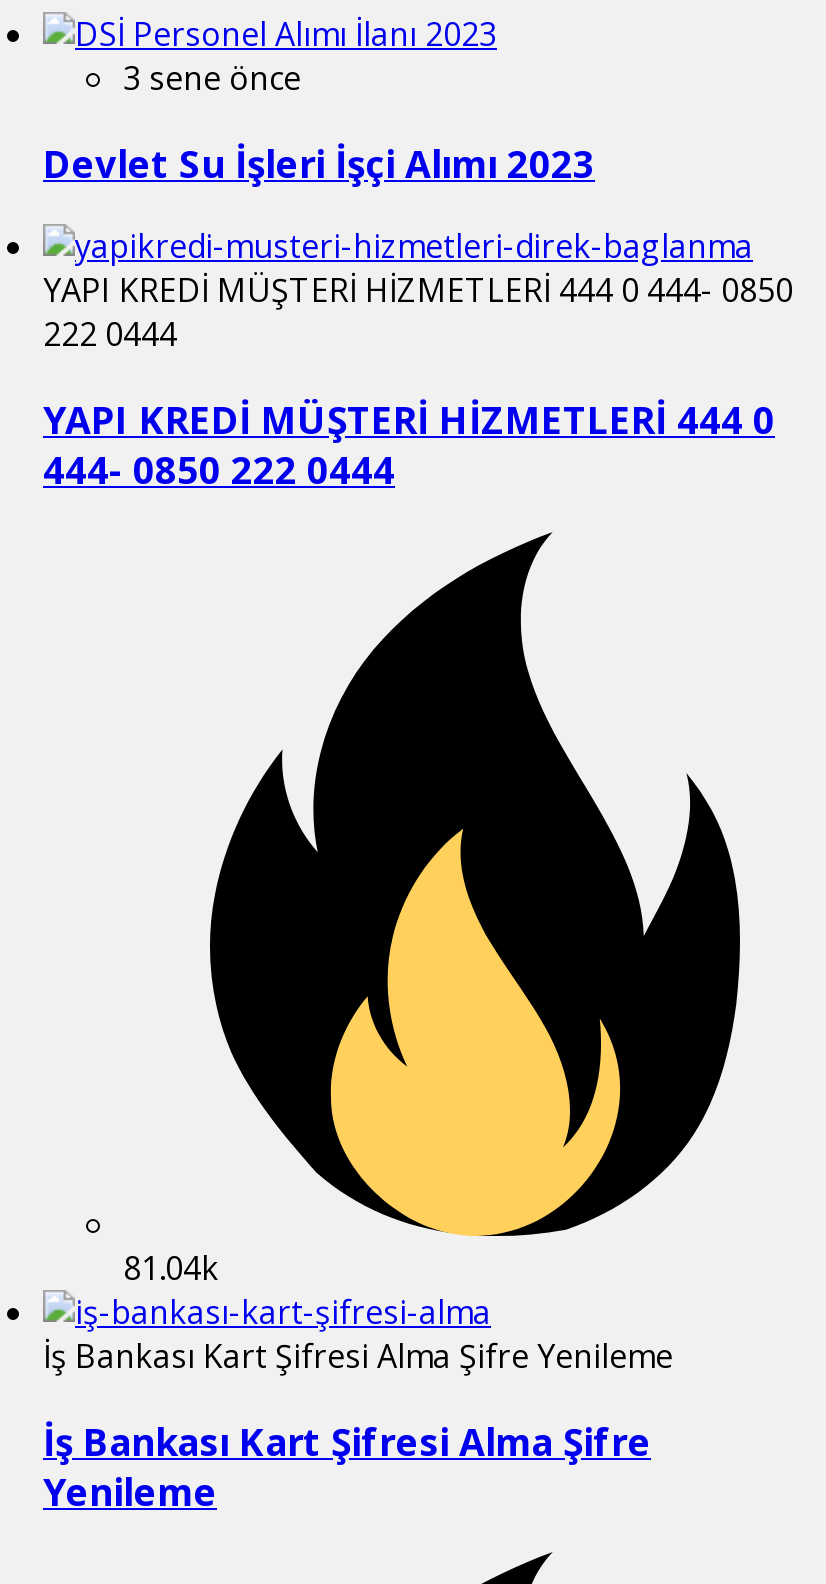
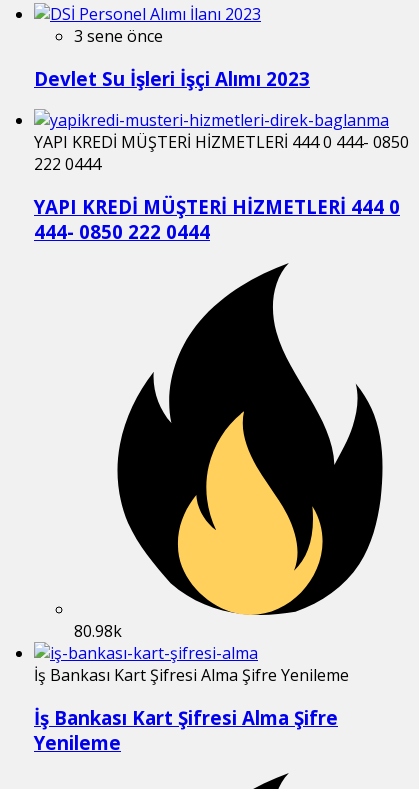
[123,1246,219,1290] 81.04k -> [74,620,122,642] 80.98k

